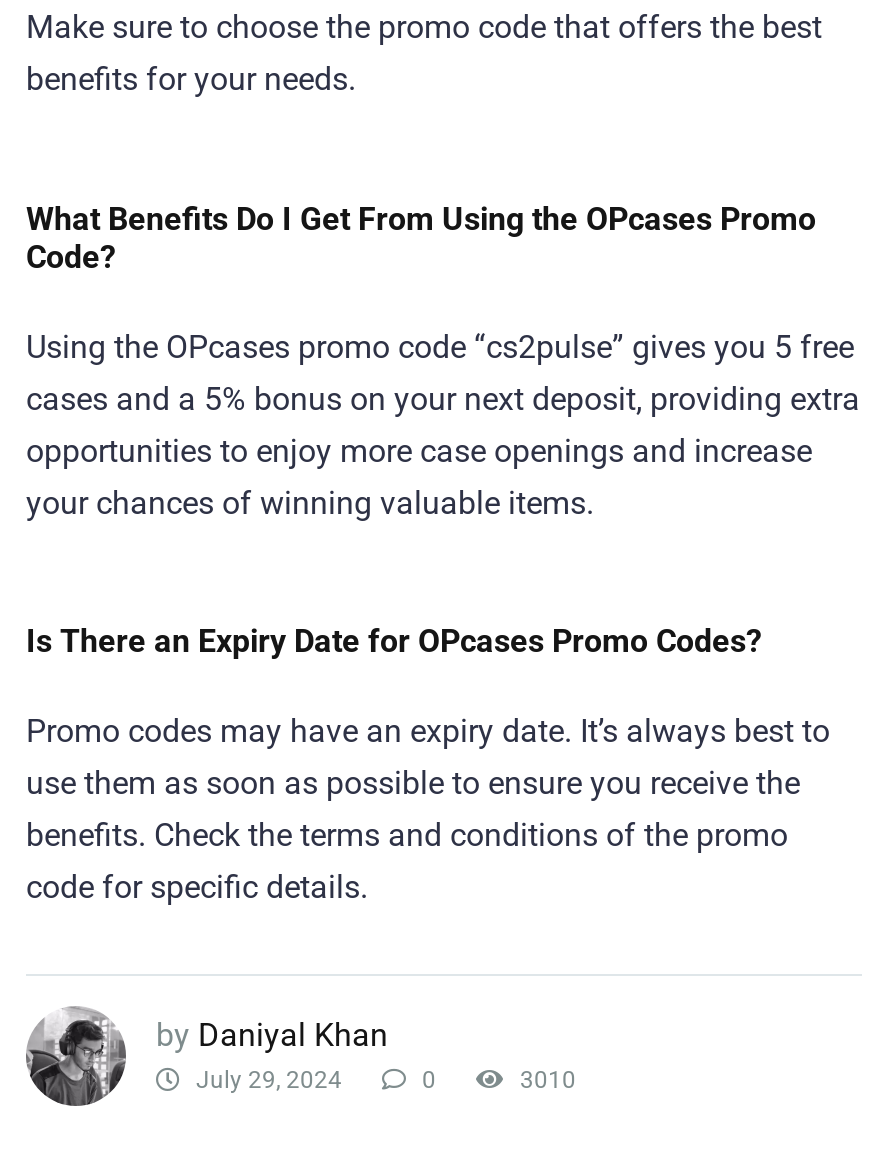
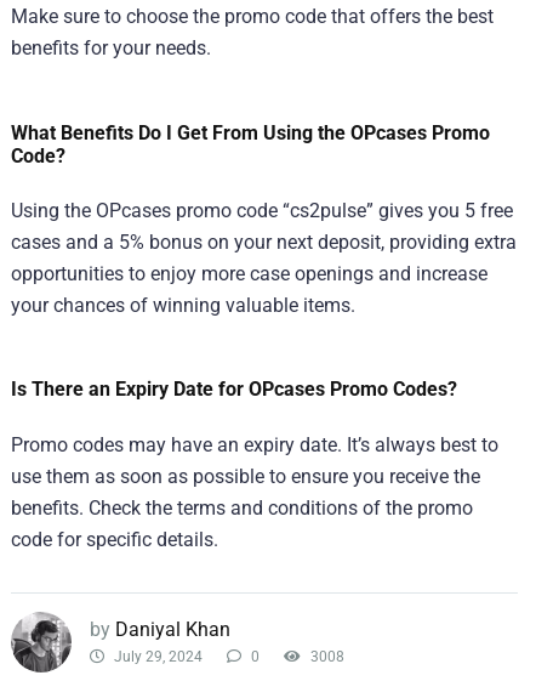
[514,1067,576,1095] 3010 -> [307,648,344,665] 3008

